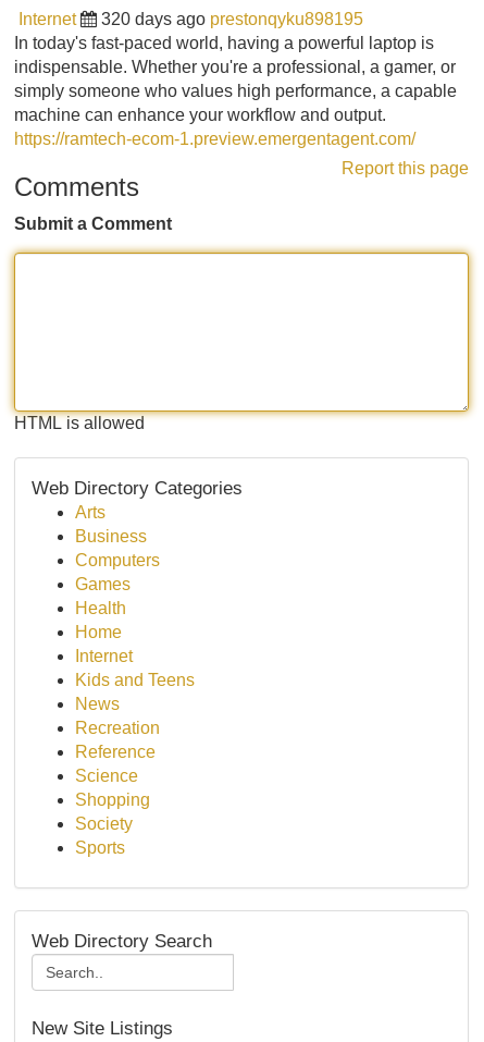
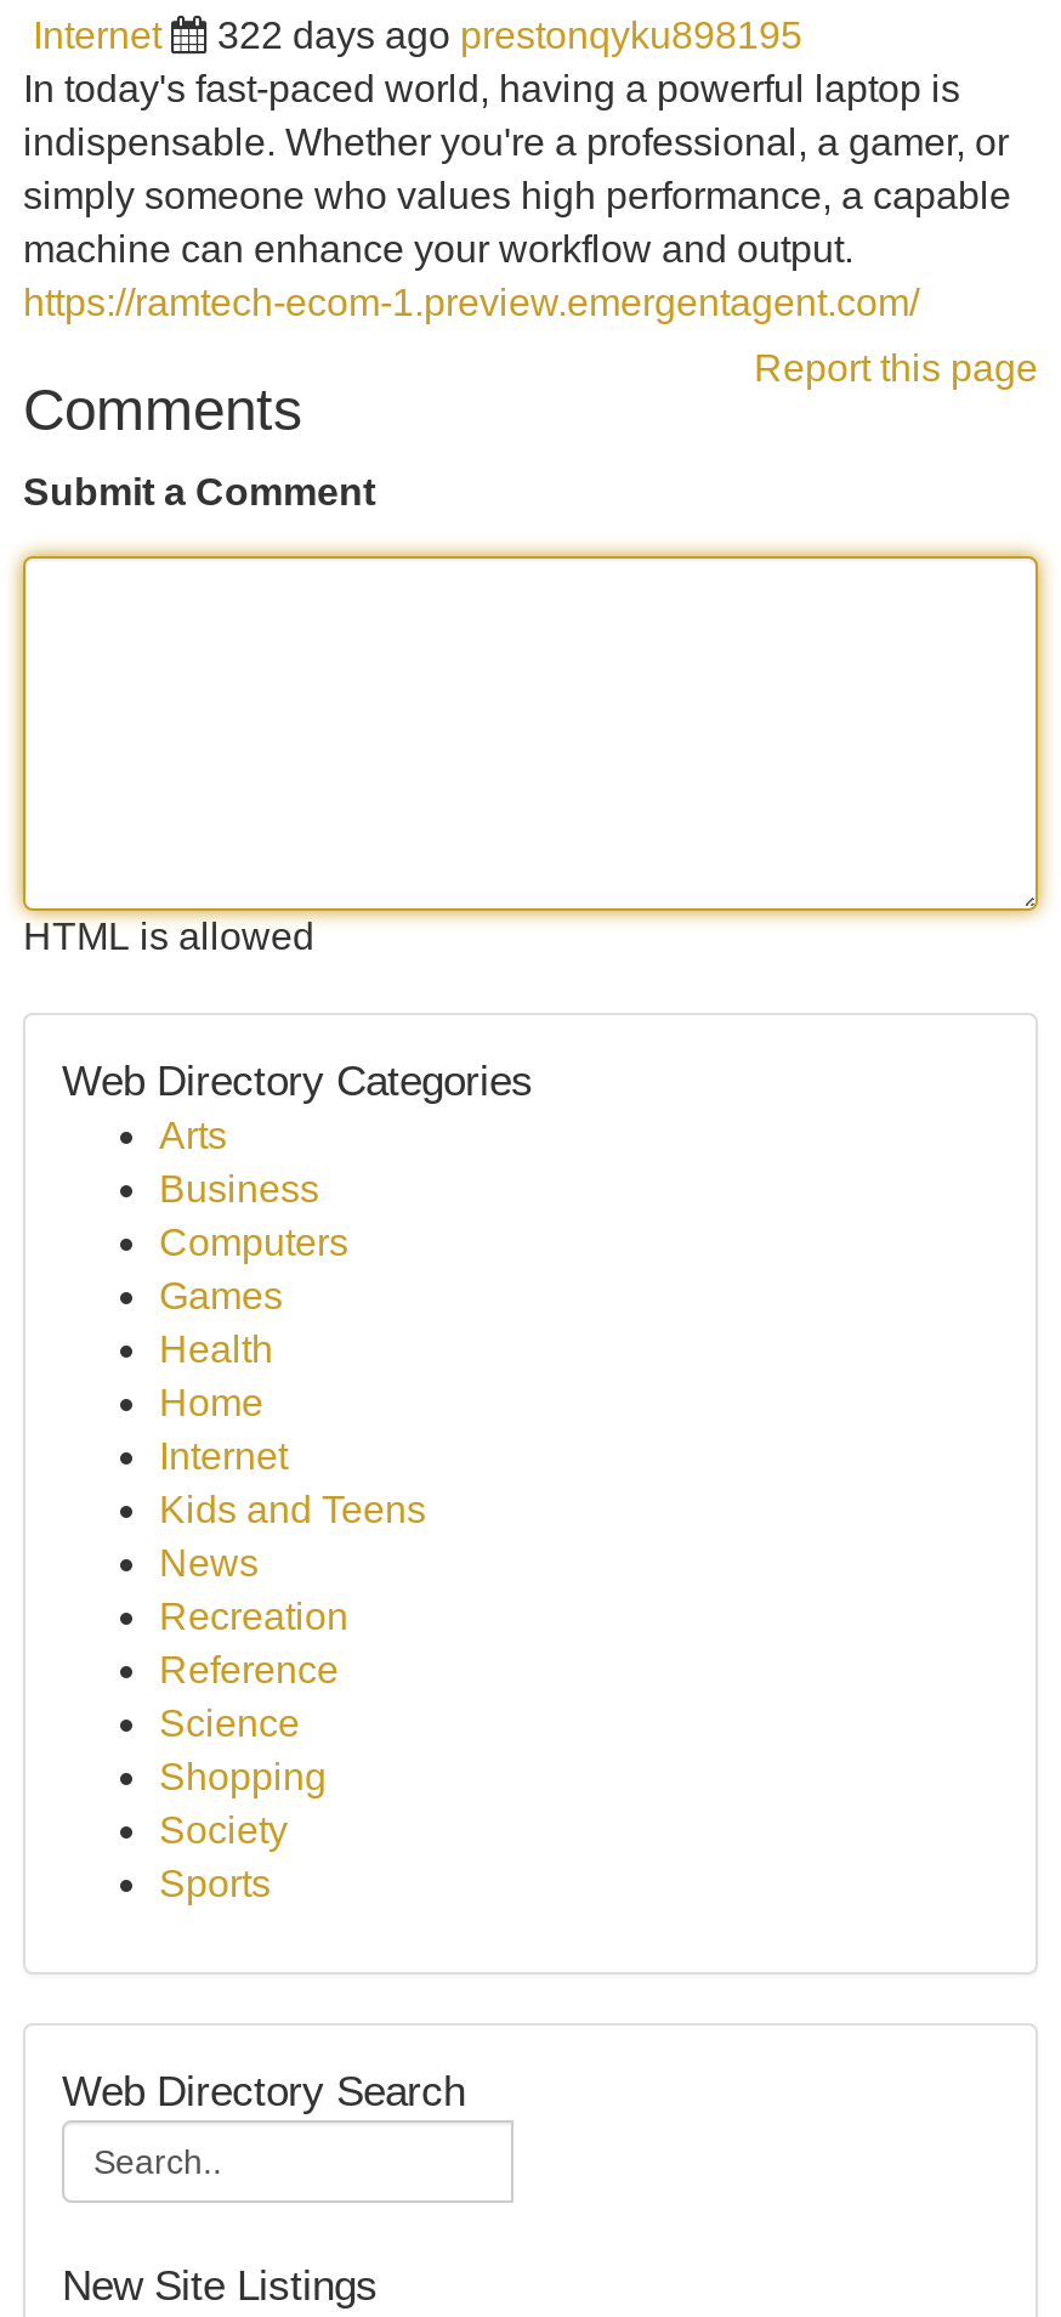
[101,10,363,28] 320 days ago prestonqyku898195 -> [217,15,802,56] 322 days ago prestonqyku898195

